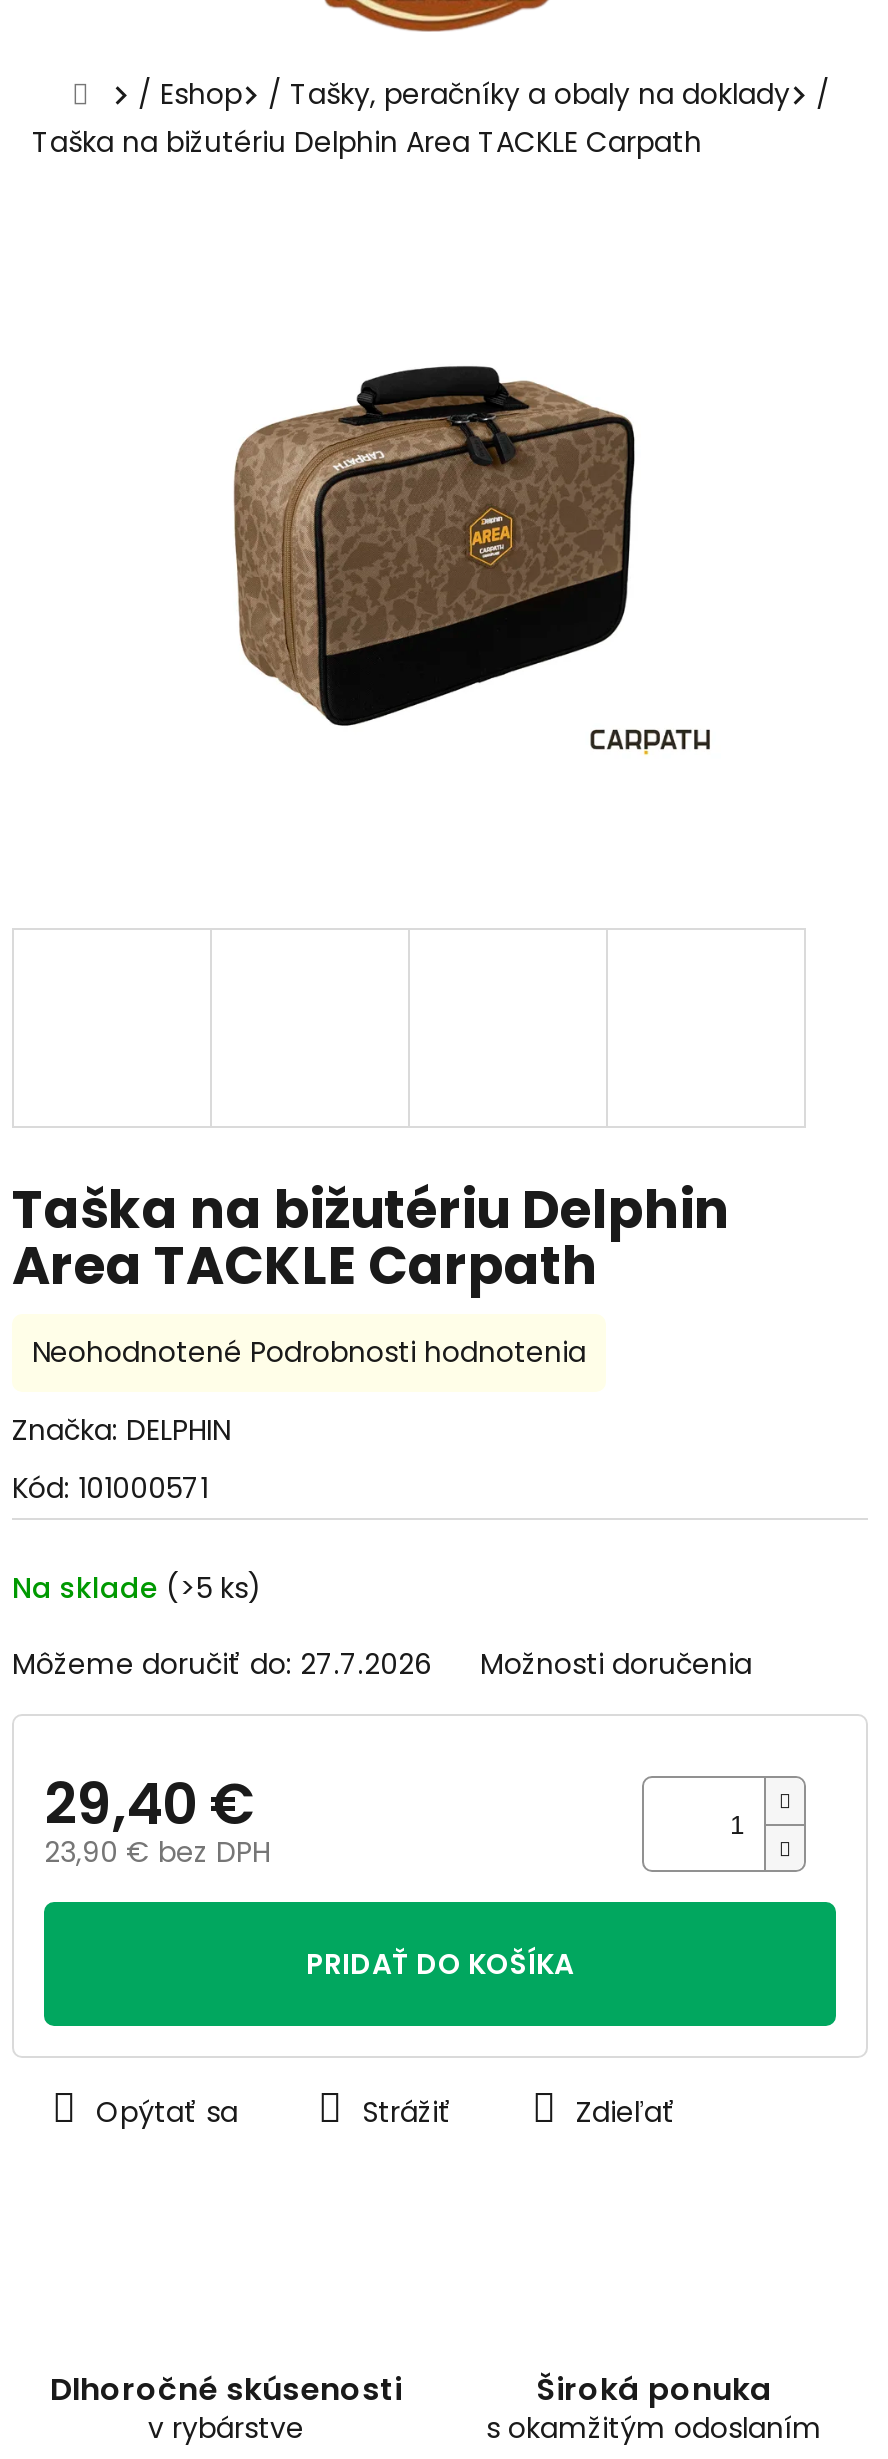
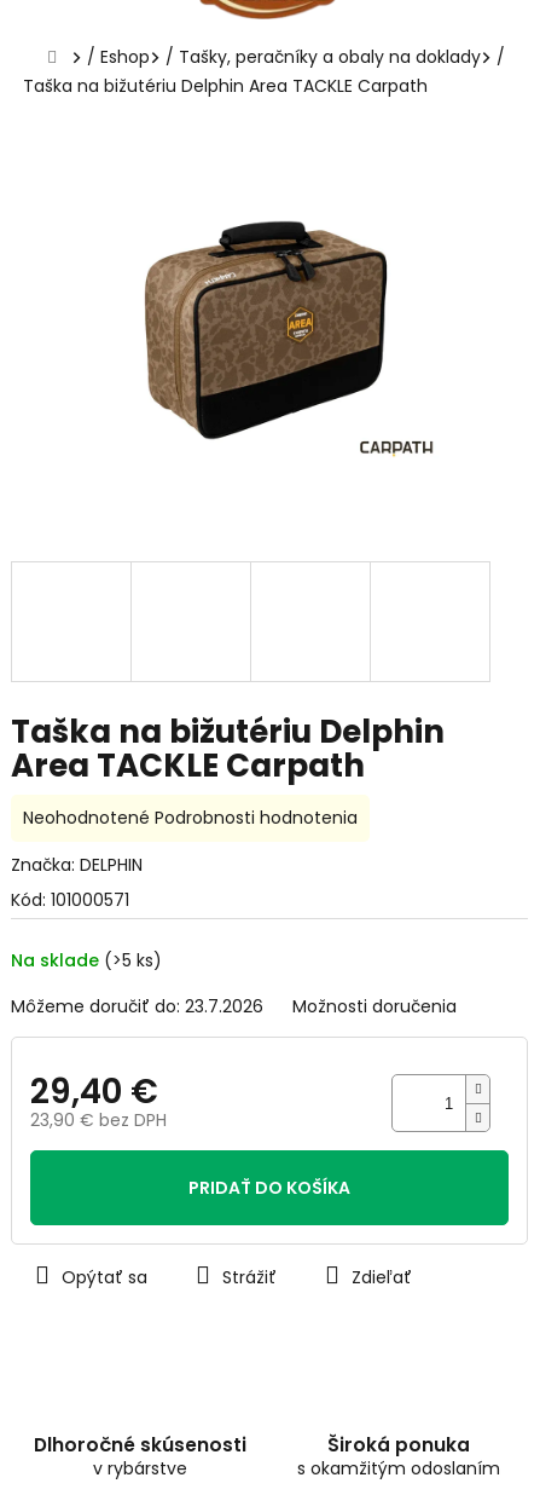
[12,1645,432,1685] Môžeme doručiť do: 27.7.2026 -> [11,995,263,1019] Môžeme doručiť do: 23.7.2026

